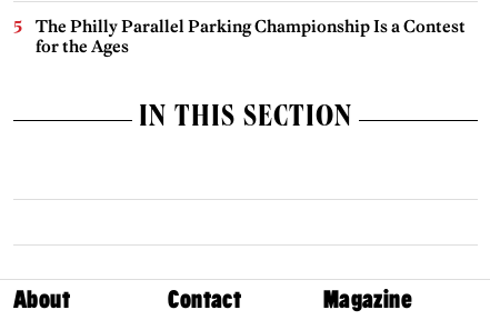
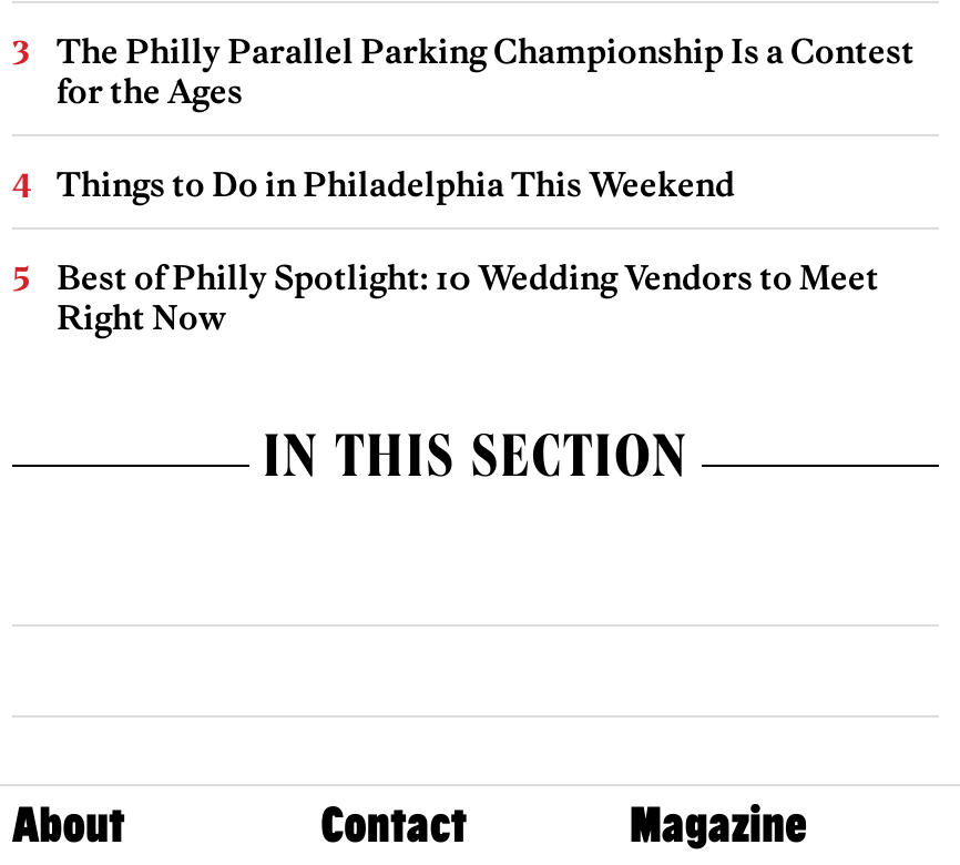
none -> [57,163,879,338] Things to Do in Philadelphia This Weekend | Best of Philly Spotlight: 10 Wedding Vendors to Meet | Right Now

